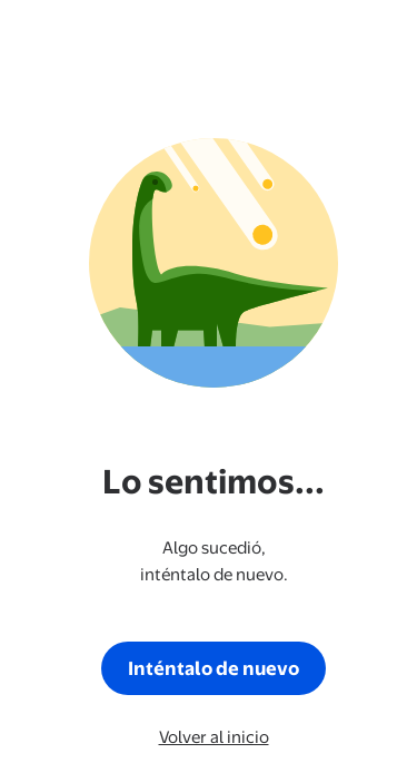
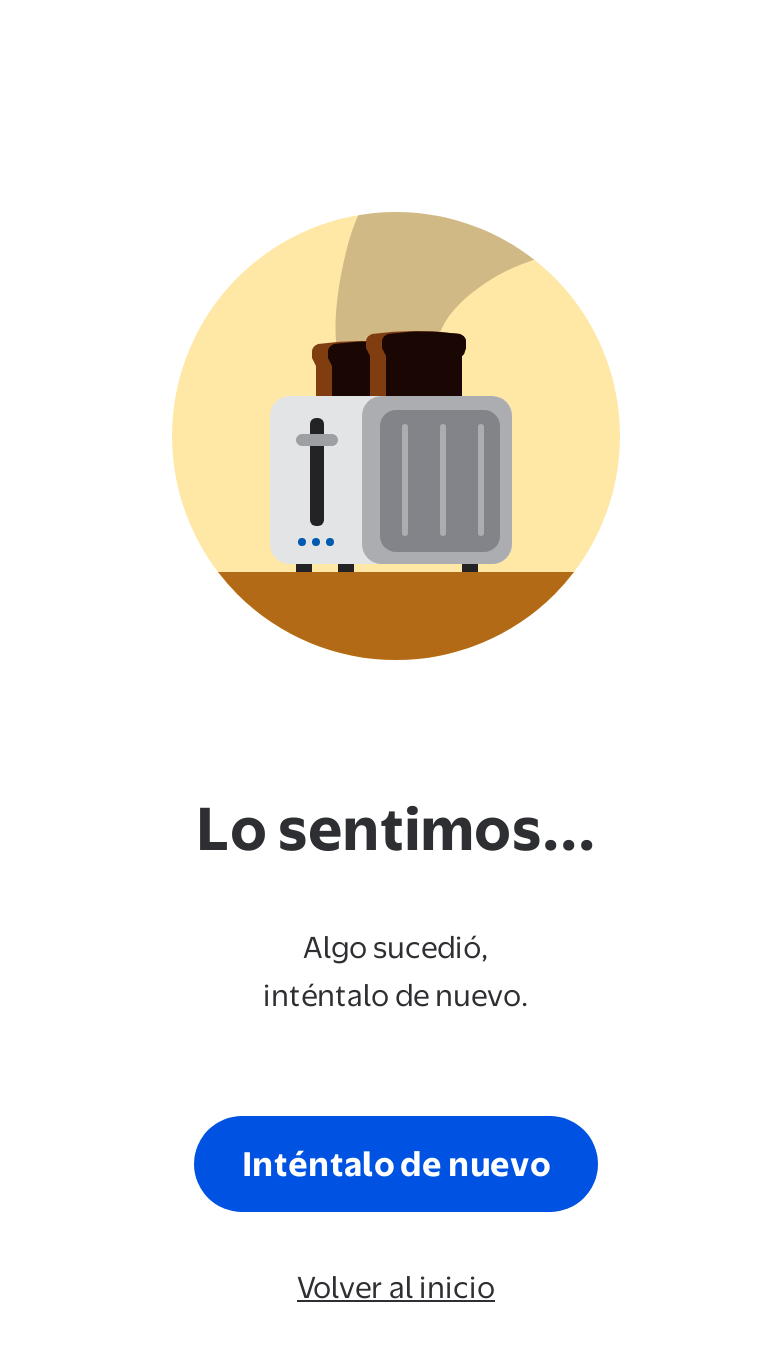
[100,139,327,389] [image] -> [194,212,594,662] [image]

